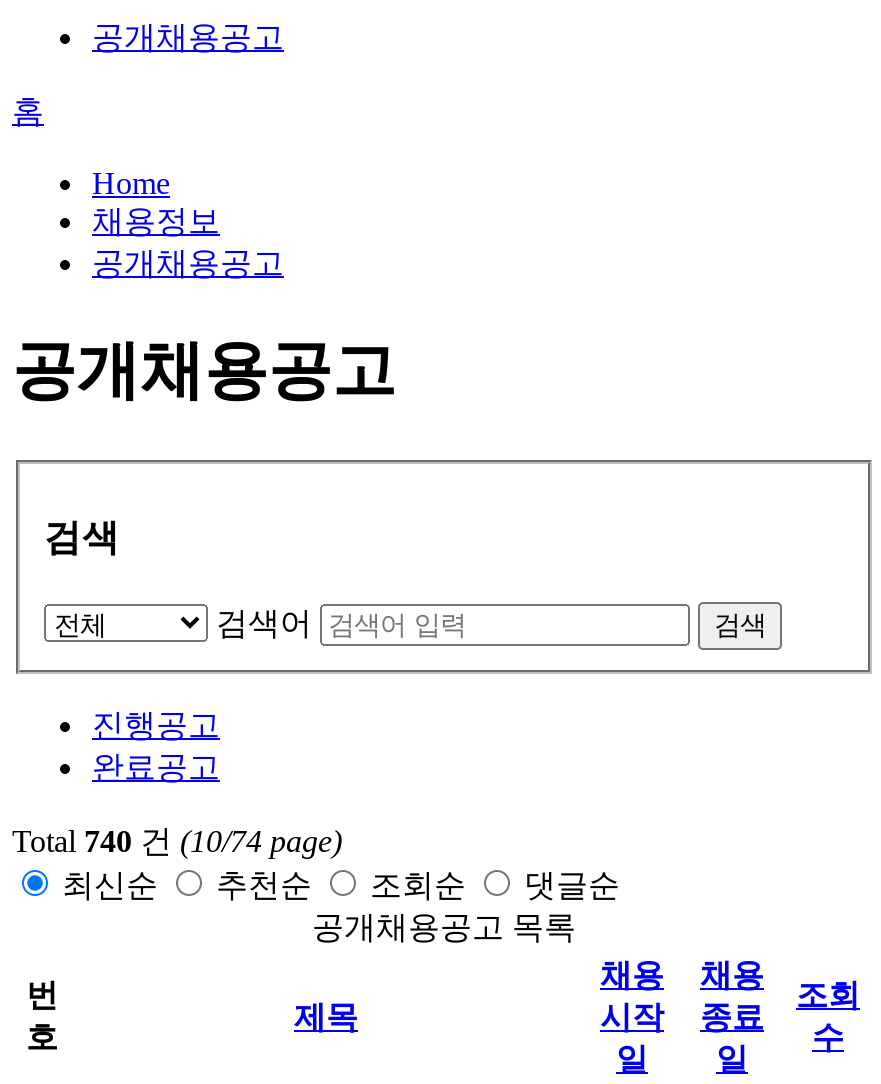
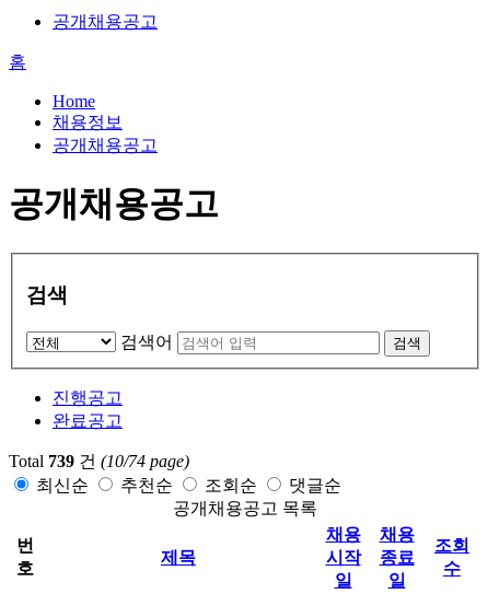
[12,823,342,857] Total 740 건 (10/74 page) -> [9,451,189,470] Total 739 건 (10/74 page)

